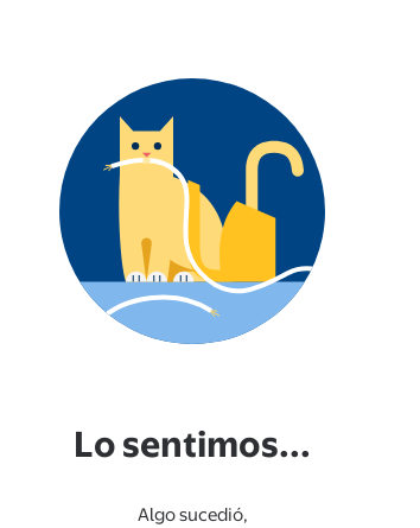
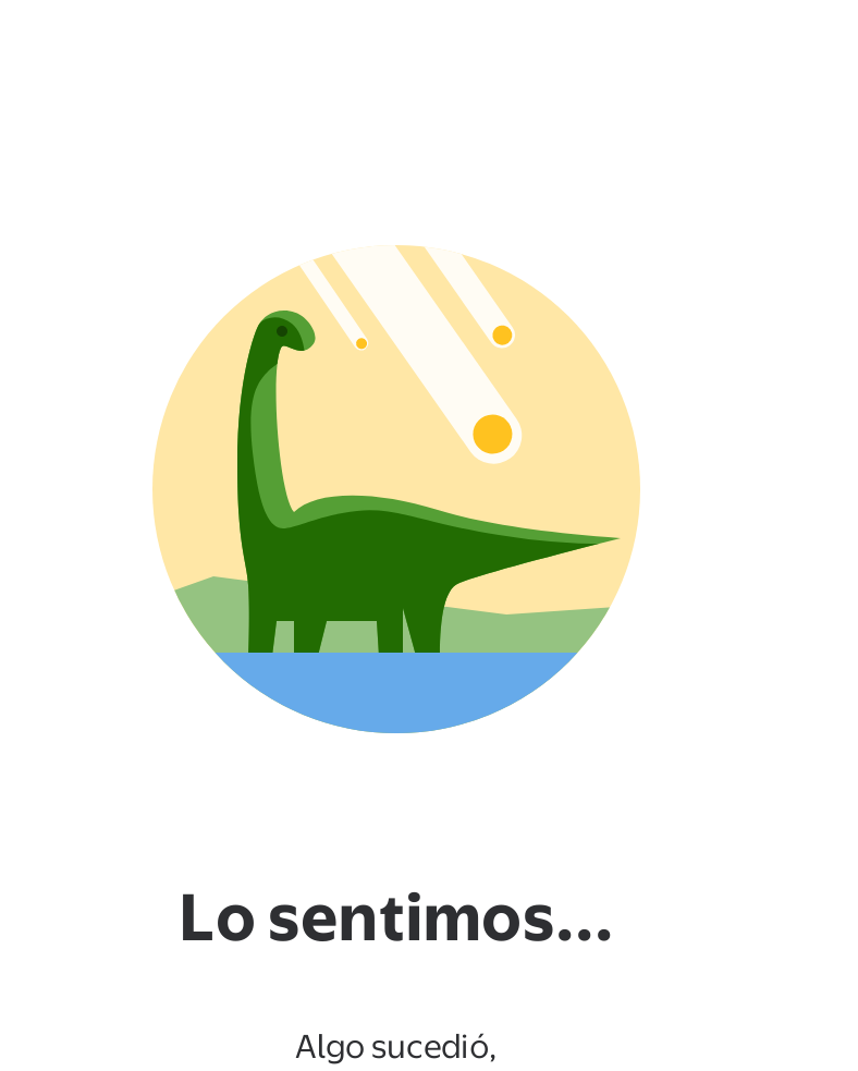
[58,77,326,318] [image] -> [152,245,640,683] [image]

